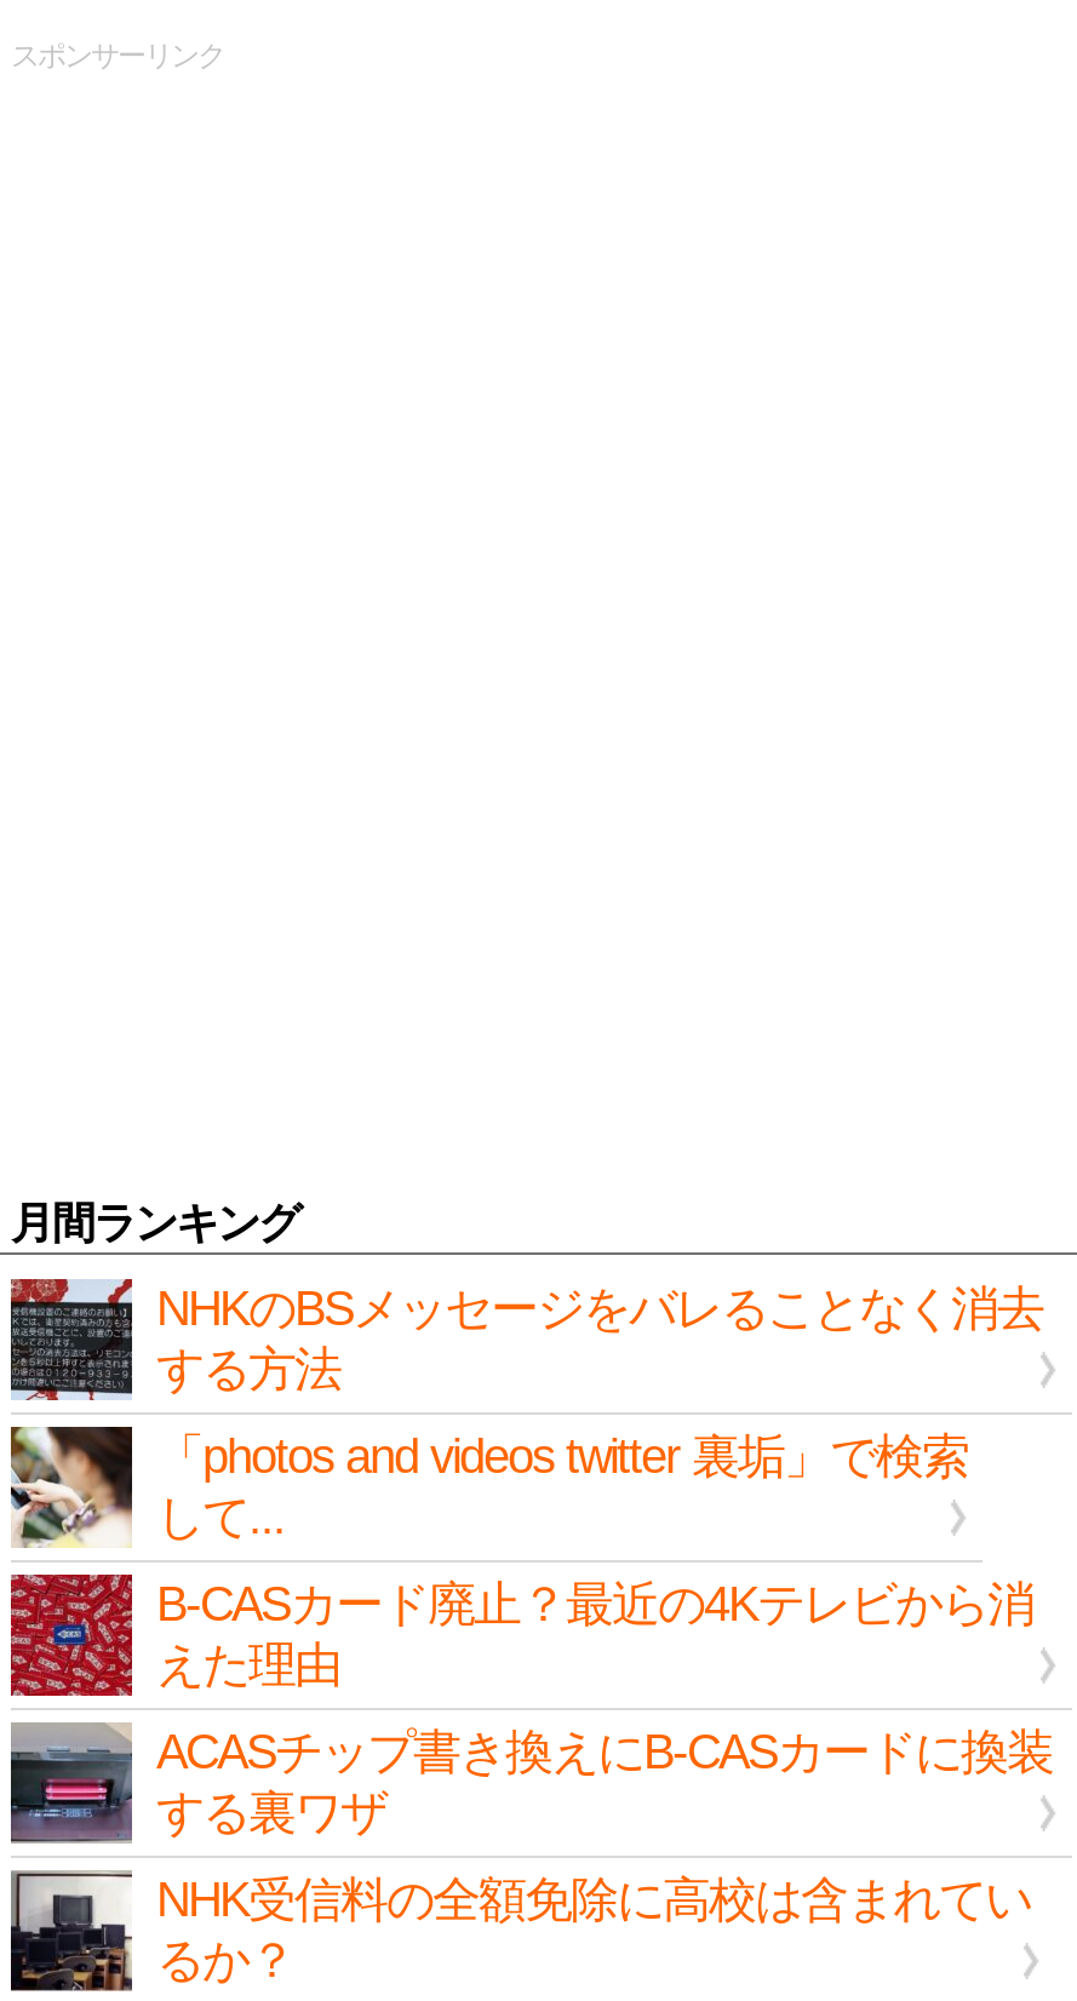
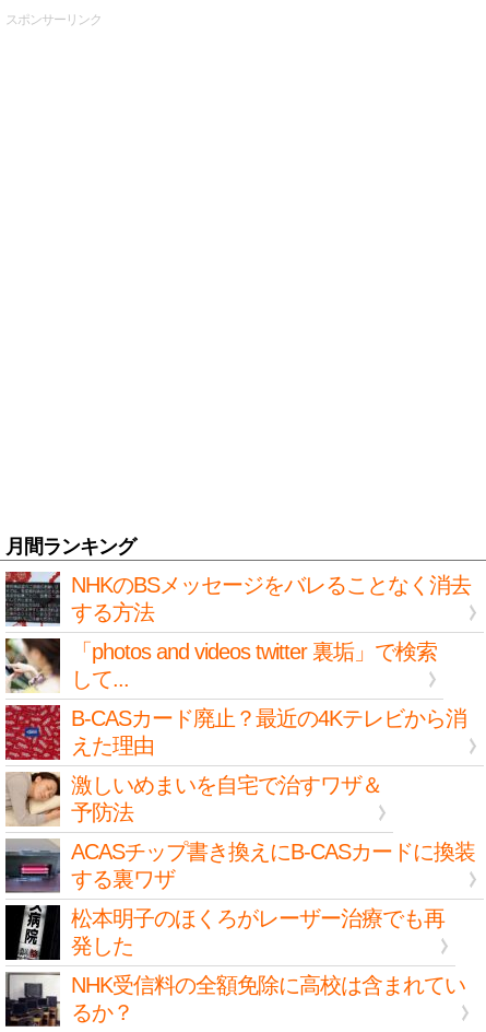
none -> [4,772,382,826] [image] | 激しいめまいを自宅で治すワザ＆ | 予防法
none -> [5,905,444,960] [image] | 松本明子のほくろがレーザー治療でも再 | 発した

